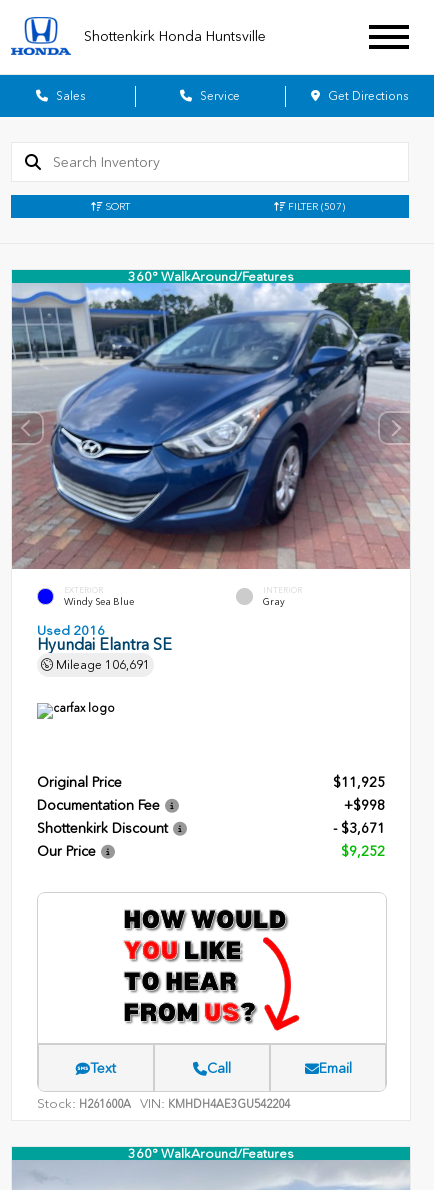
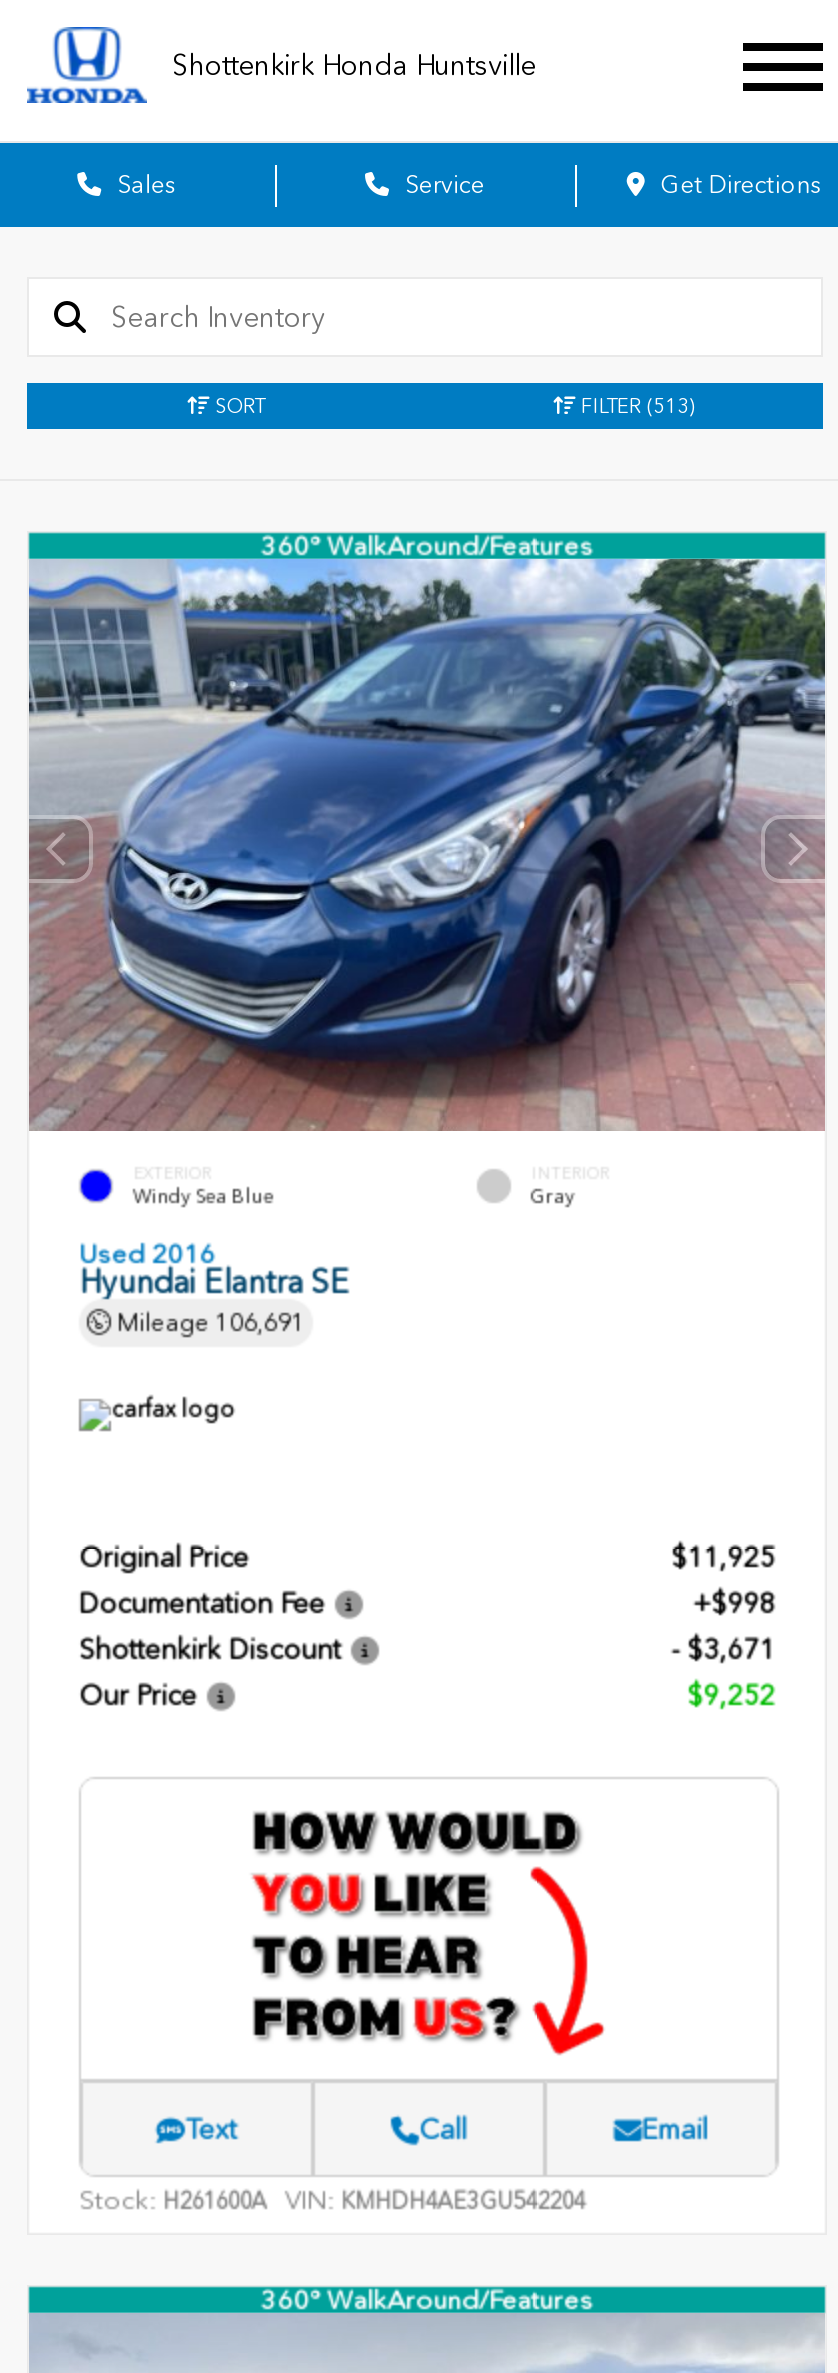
[285,201,345,213] FILTER (507) -> [575,395,695,419] FILTER (513)

